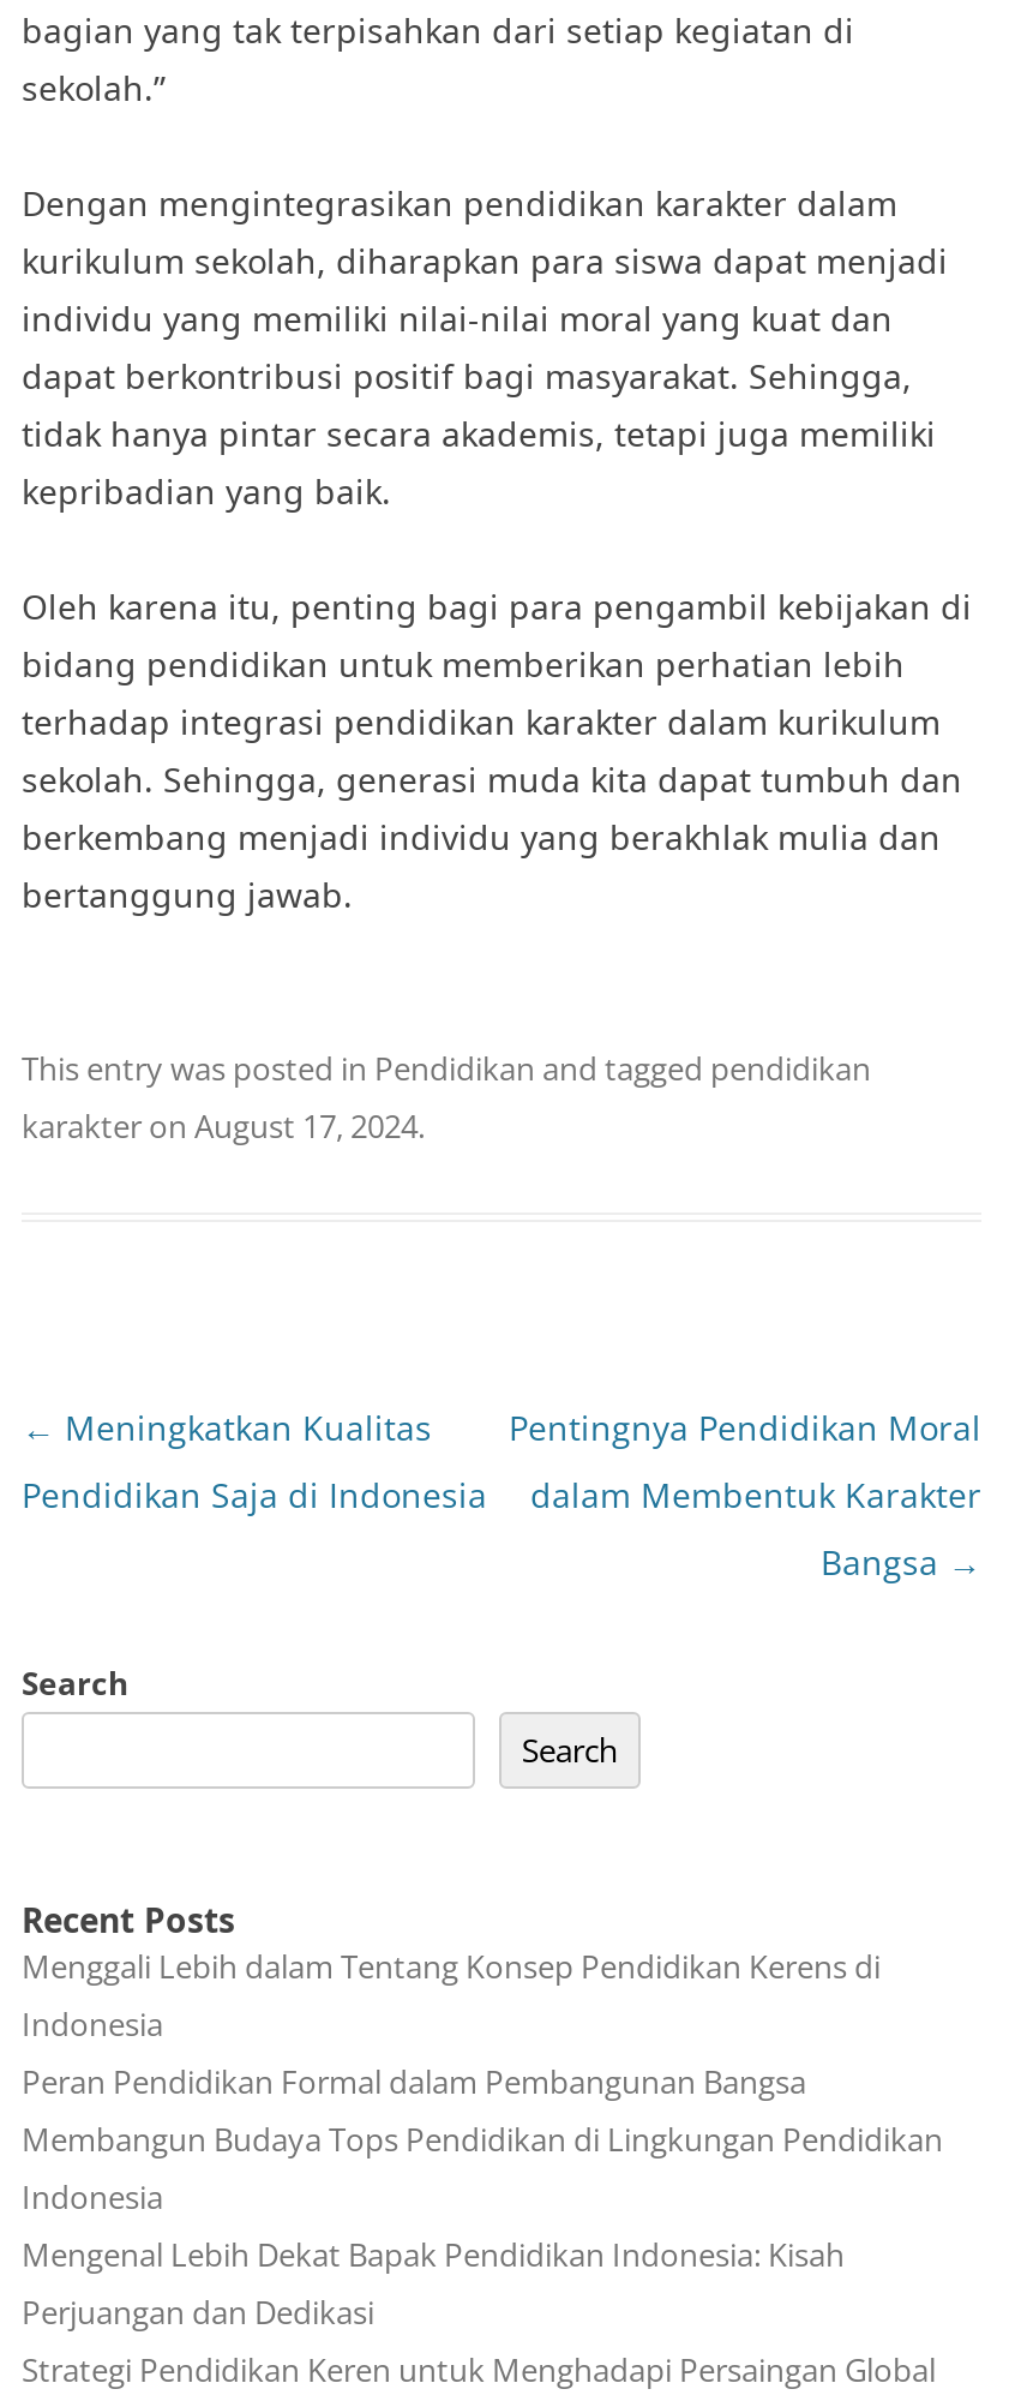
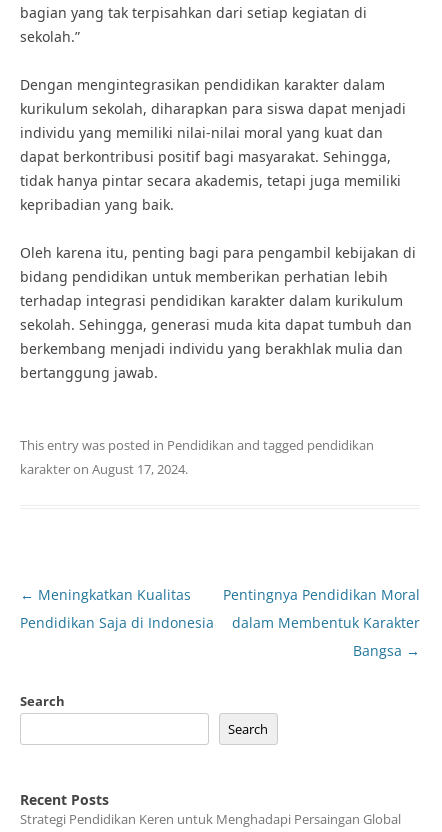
[22,1945,943,2334] Menggali Lebih dalam Tentang Konsep Pendidikan Kerens di | Indonesia | Peran Pendidikan Formal dalam Pembangunan Bangsa | Membangun Budaya Tops Pendidikan di Lingkungan Pendidikan | Indonesia | Mengenal Lebih Dekat Bapak Pendidikan Indonesia: Kisah | Perjuangan dan Dedikasi -> none

